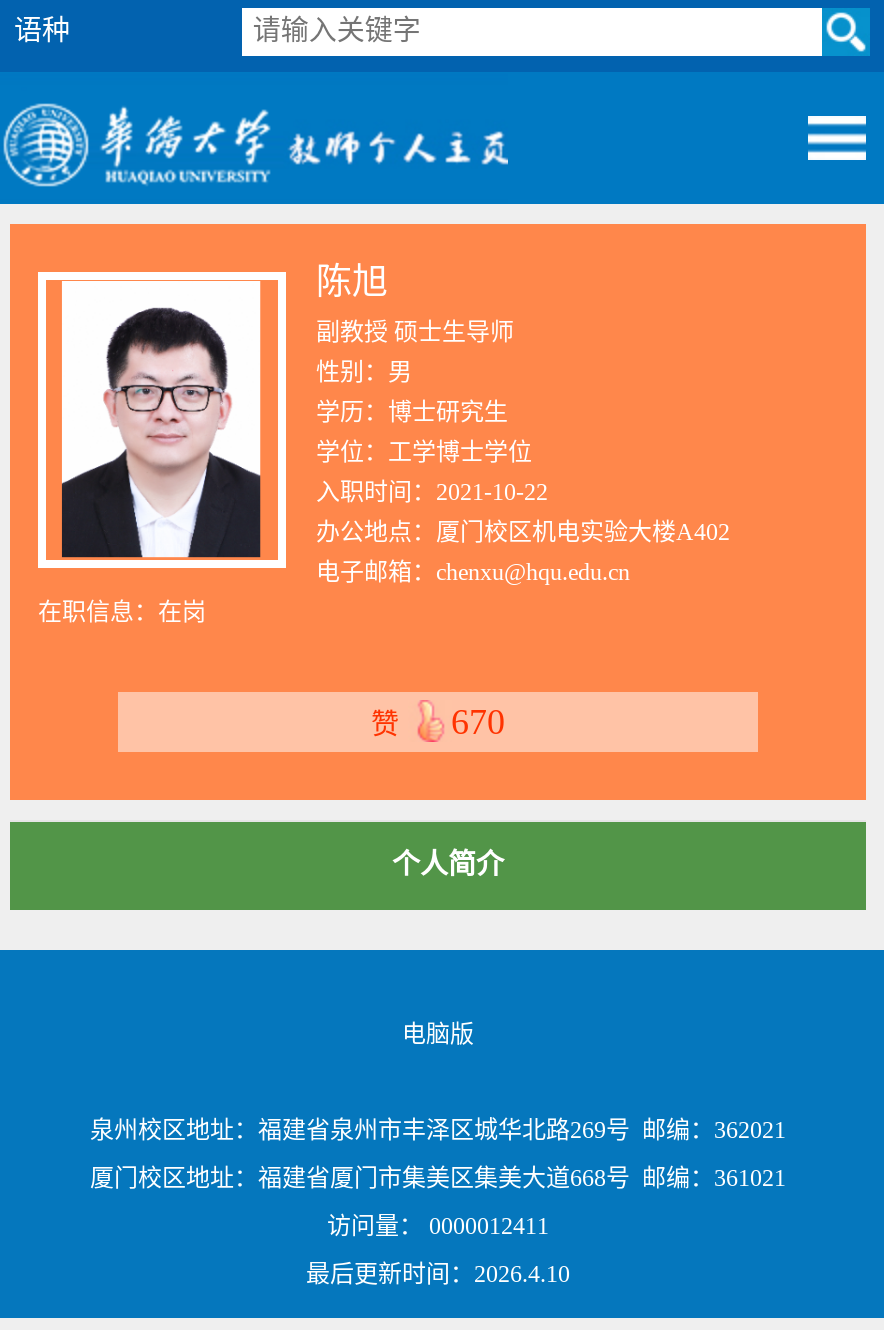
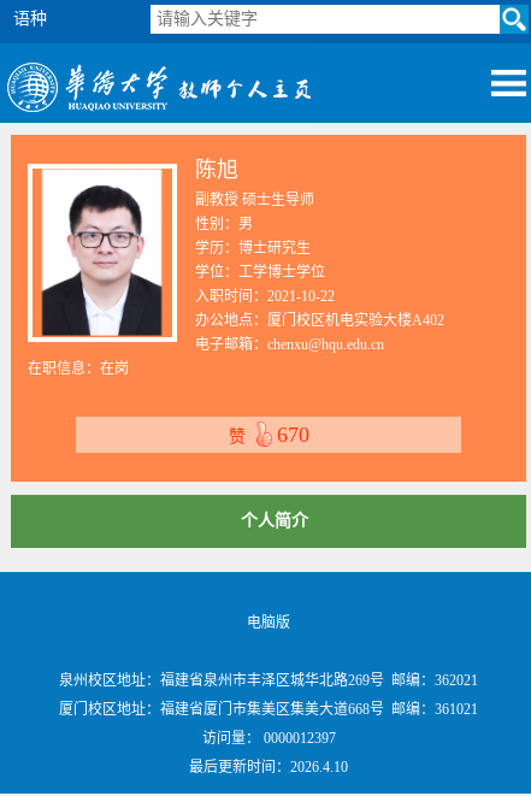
[327,1212,549,1240] 访问量：0000012411 -> [202,730,335,747] 访问量：0000012397

